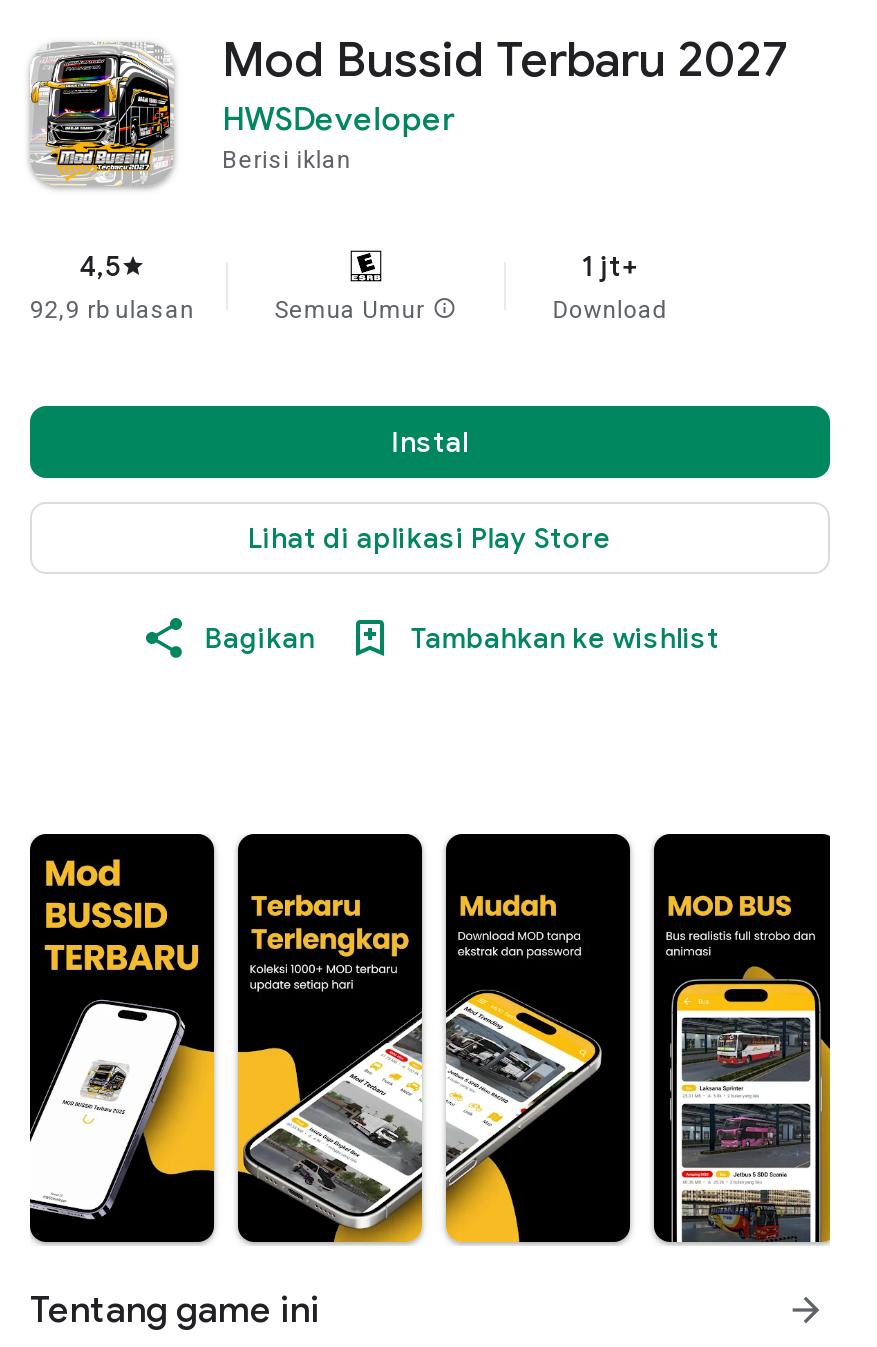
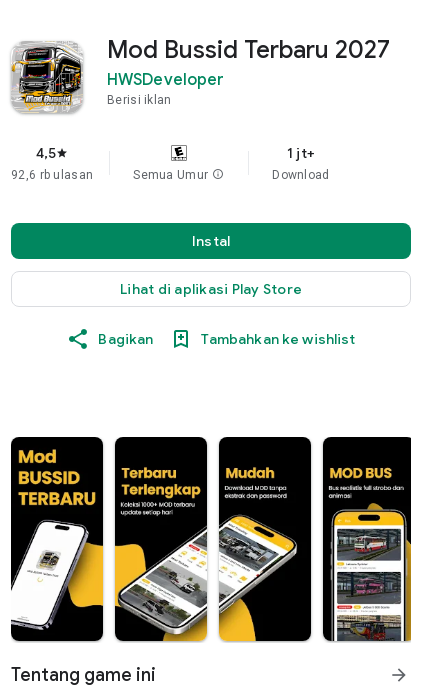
[30,296,194,324] 92,9 rb ulasan -> [11,168,93,182] 92,6 rb ulasan

